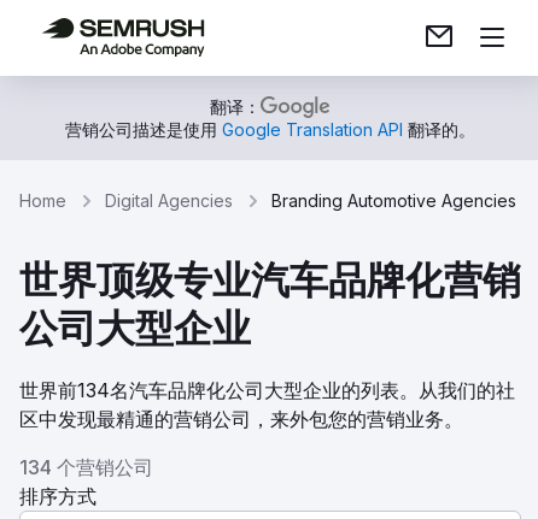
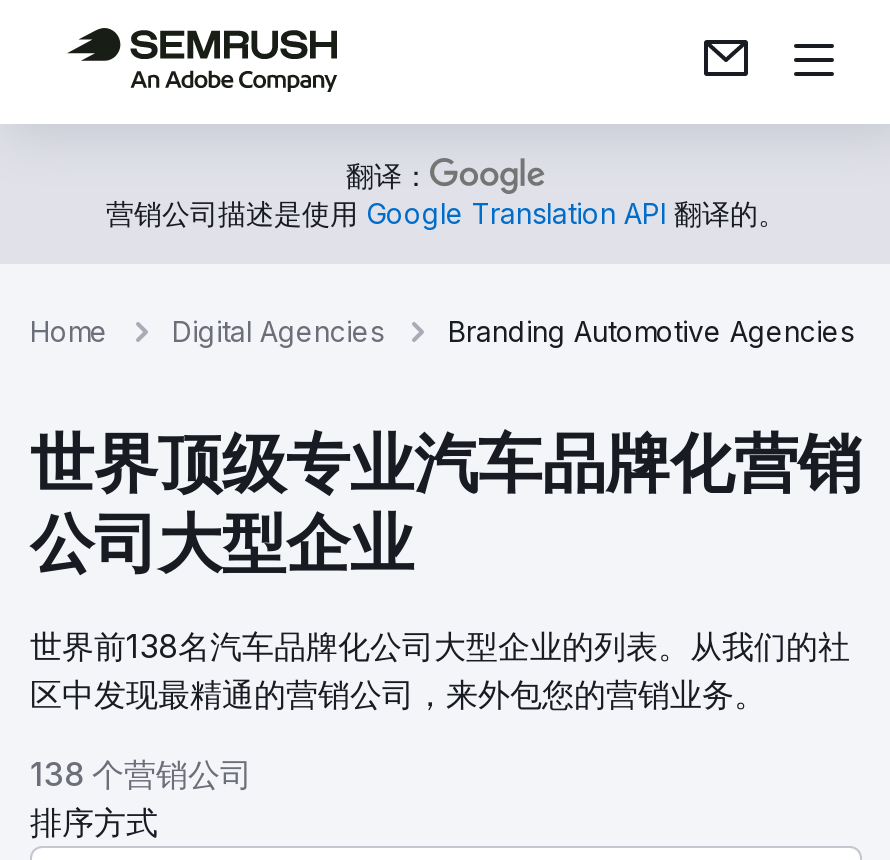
[19,378,515,402] 世界前134名汽车品牌化公司大型企业的列表。从我们的社 -> [30,626,850,666] 世界前138名汽车品牌化公司大型企业的列表。从我们的社
[19,455,153,479] 134 个营销公司 -> [30,754,252,794] 138 个营销公司

